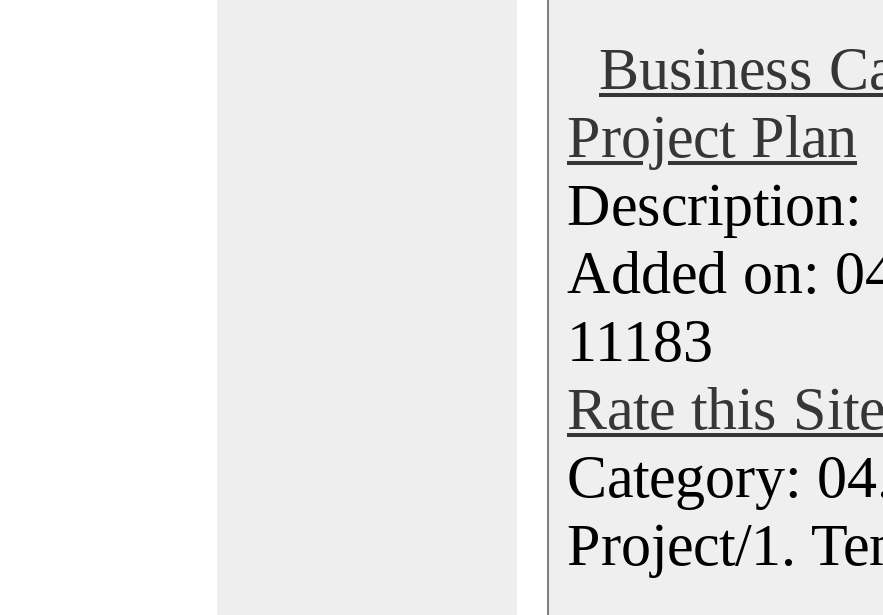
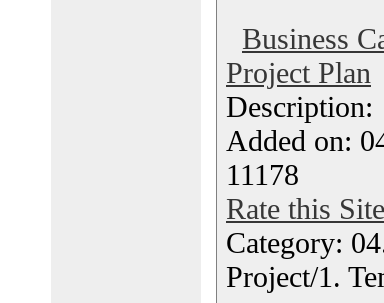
[567,307,713,373] 11183 -> [226,158,299,191] 11178

